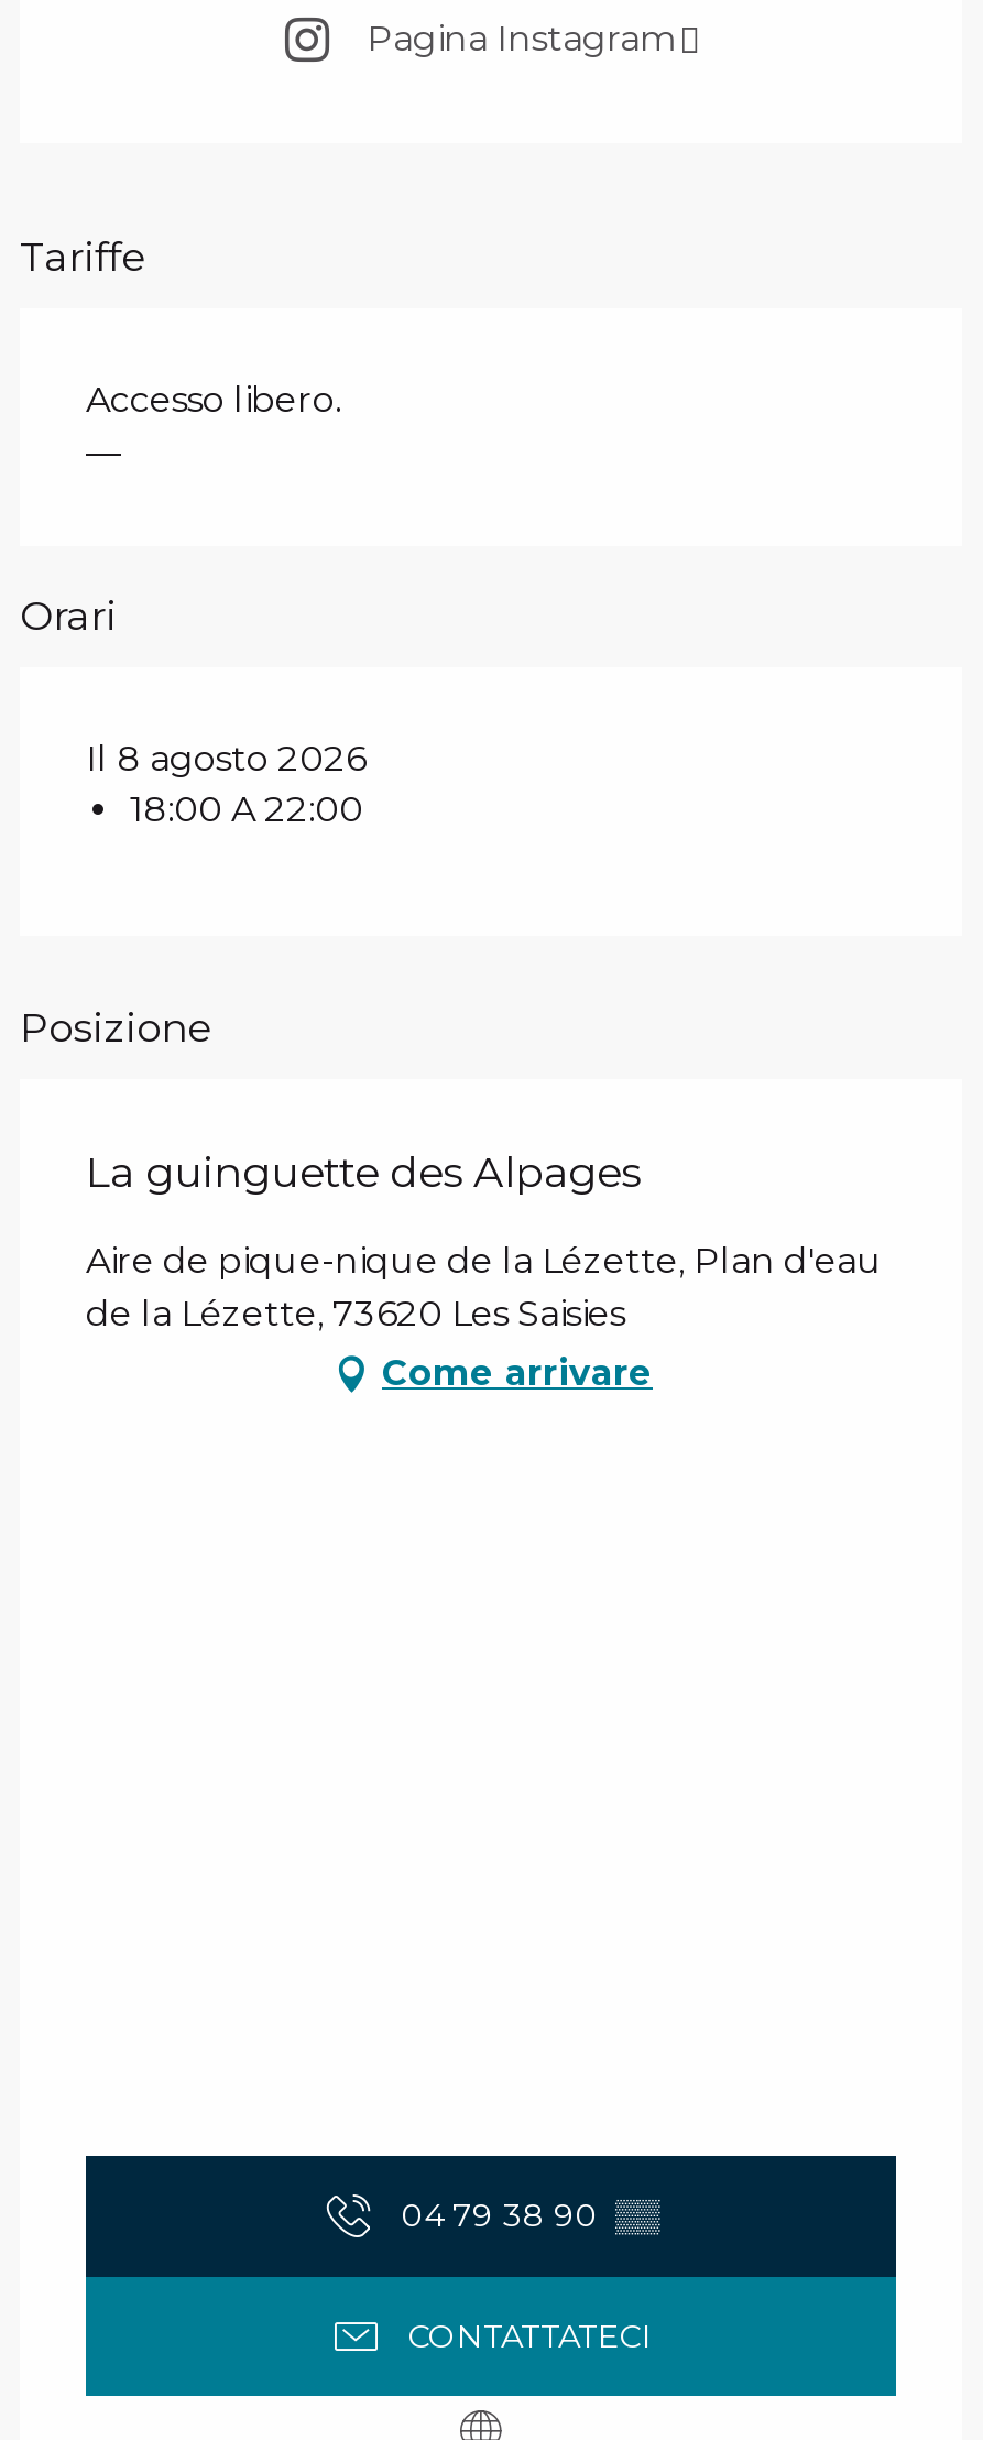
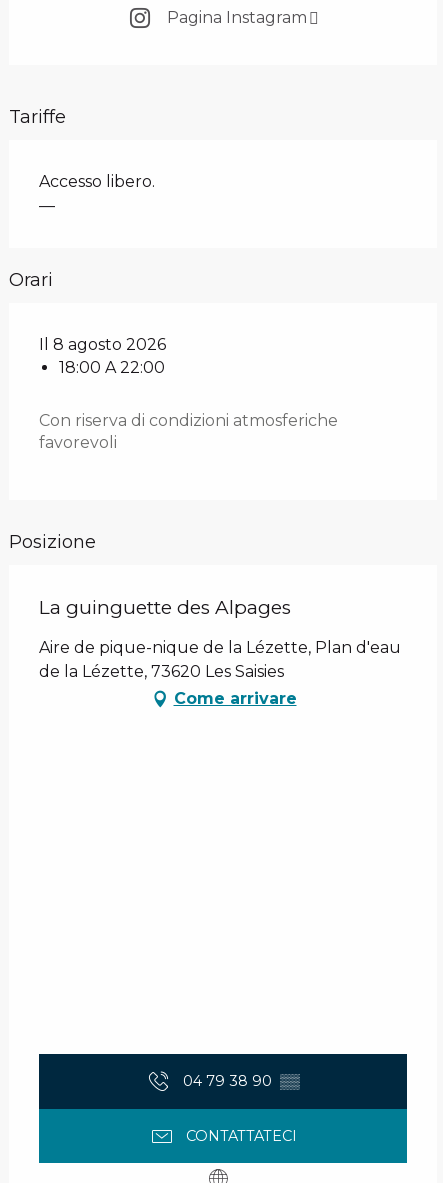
none -> [39,411,338,452] Con riserva di condizioni atmosferiche | favorevoli

